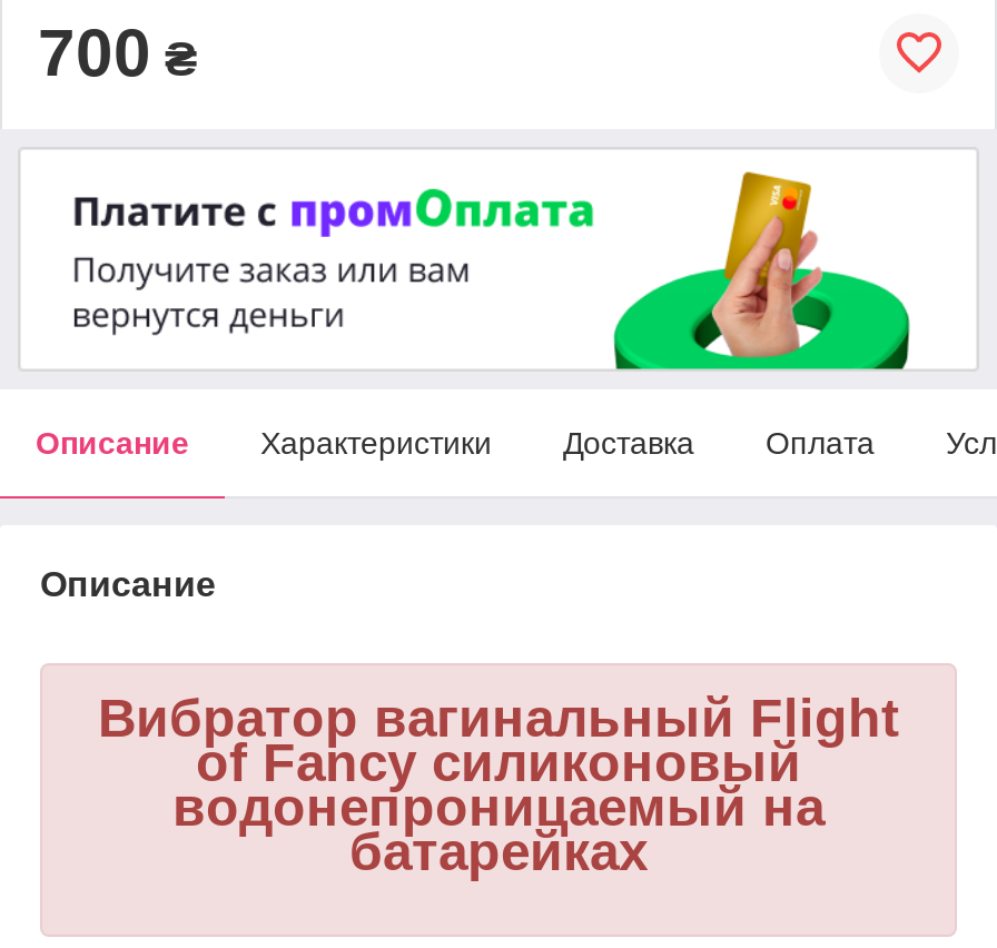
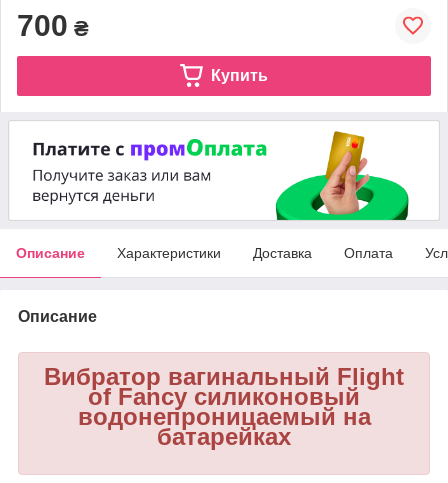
none -> [211,67,268,84] Купить

